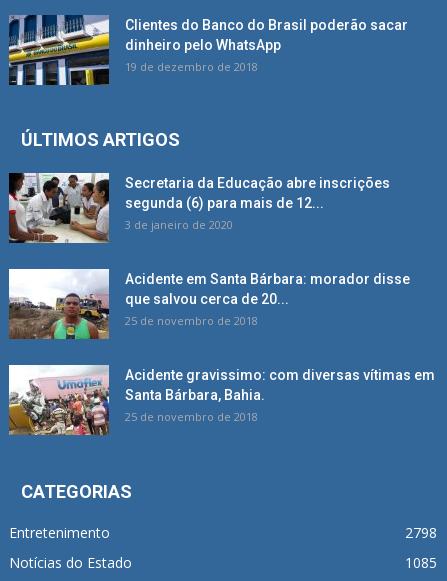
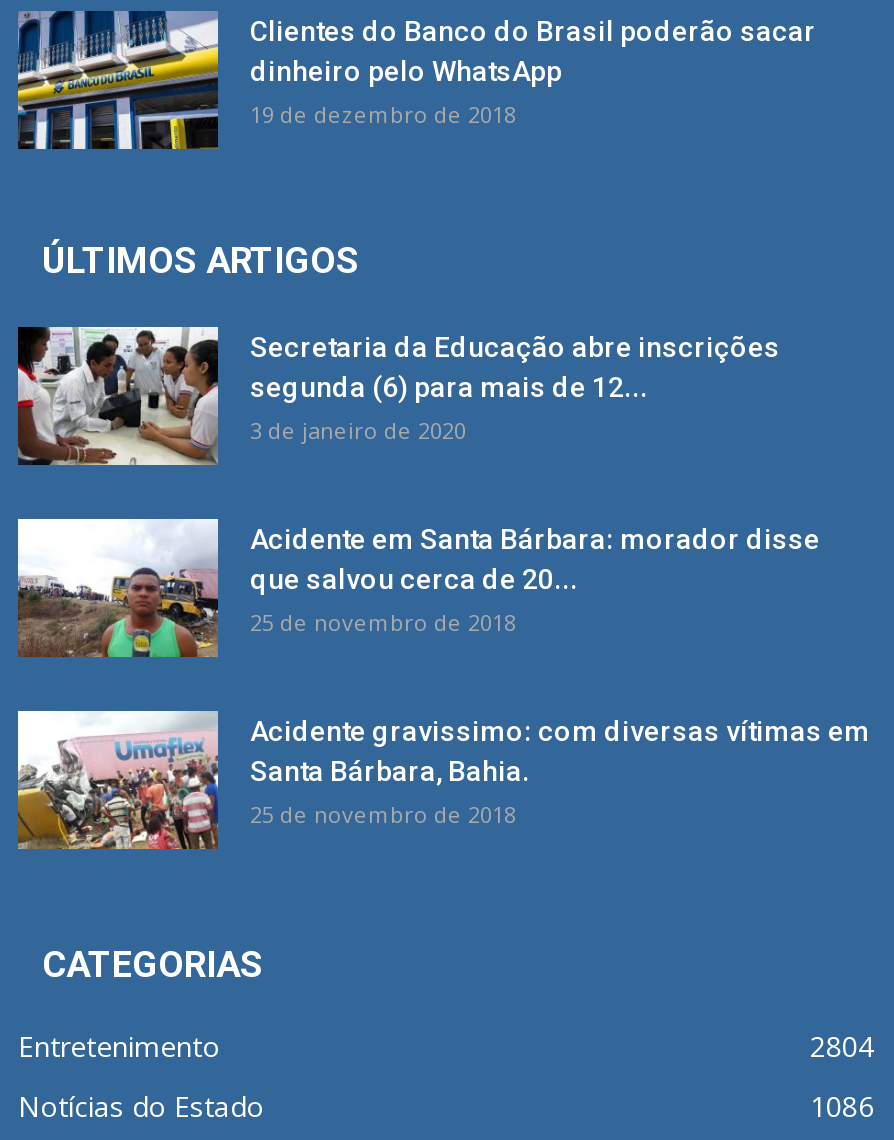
[405,523,437,542] 2798 -> [810,1027,874,1065] 2804
[405,553,437,572] 1085 -> [810,1087,874,1125] 1086

